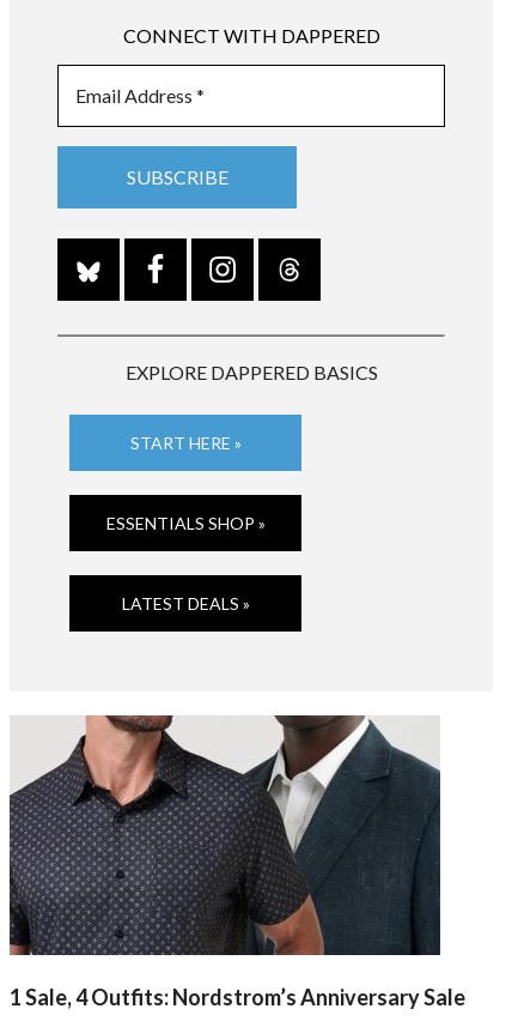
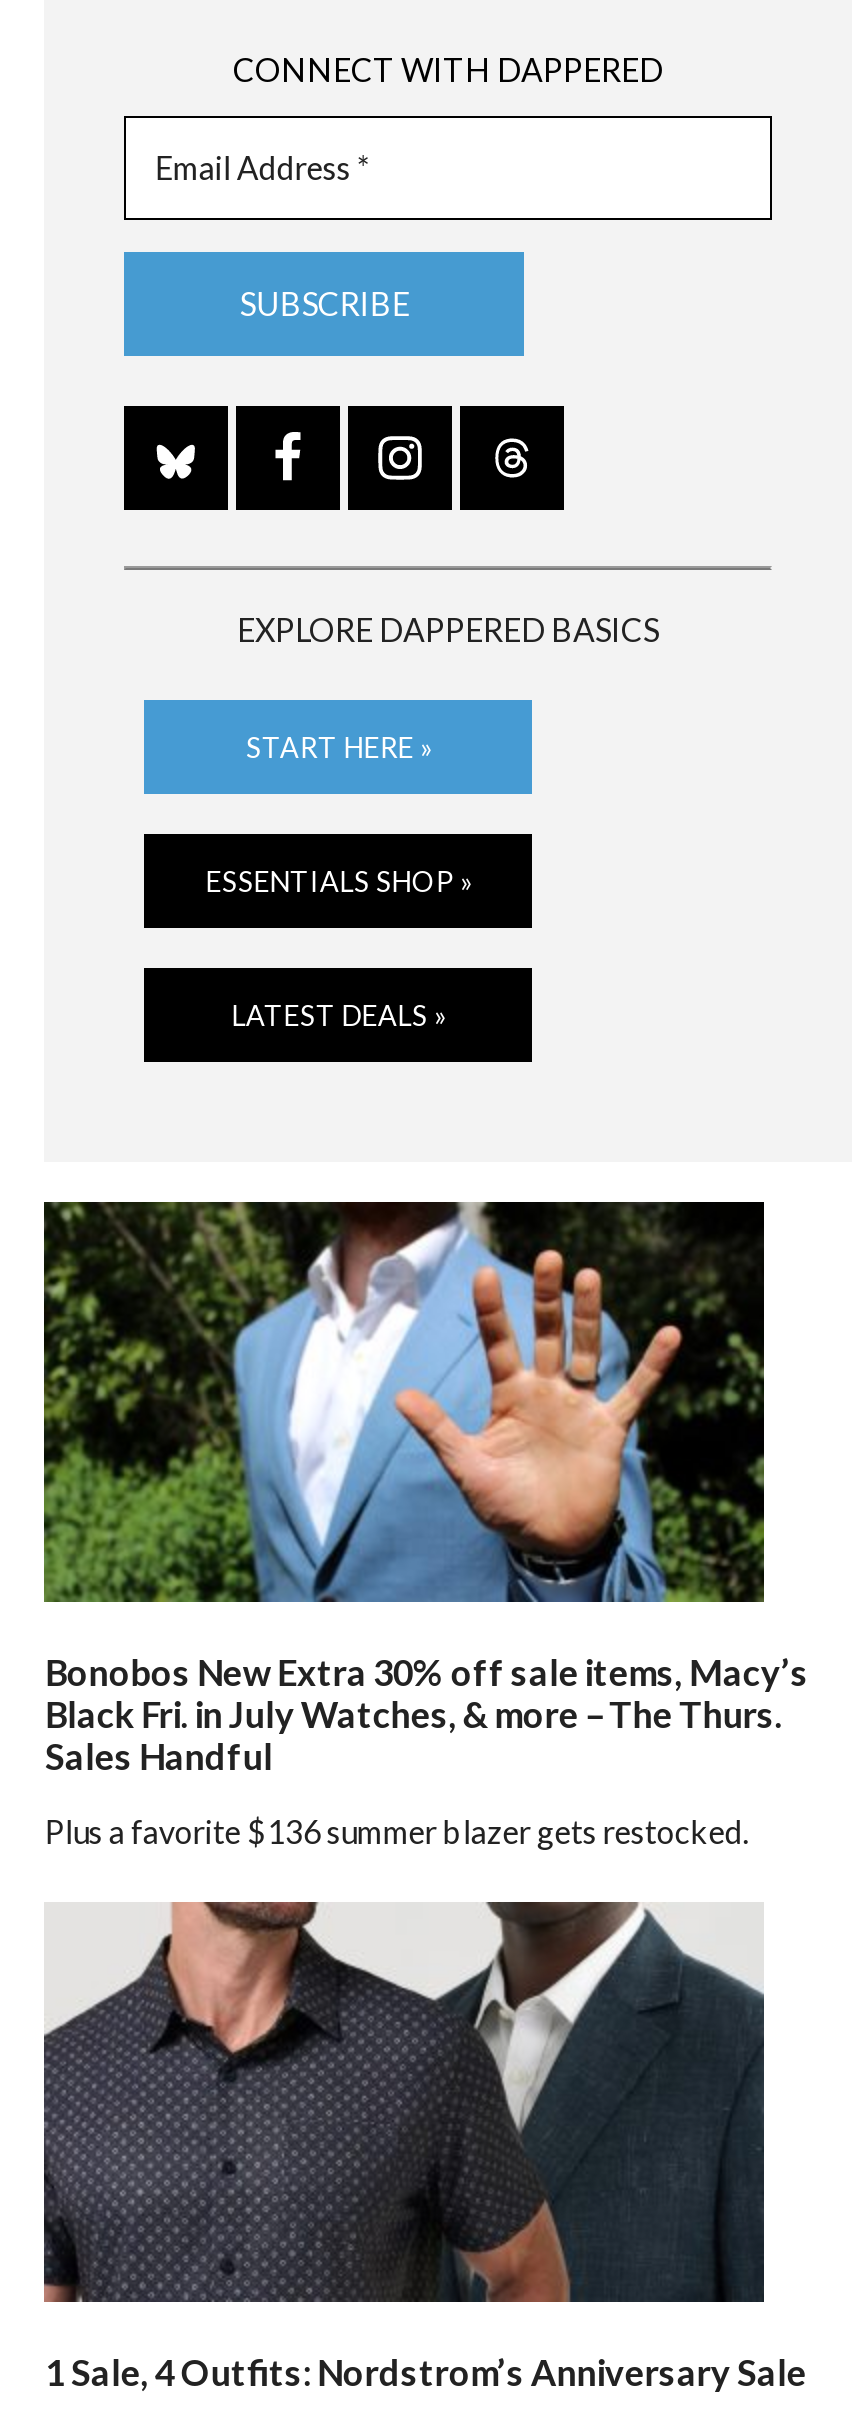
none -> [42,1200,809,1850] [image] | Bonobos New Extra 30% off sale items, Macy’s | Black Fri. in July Watches, & more – The Thurs. | Sales Handful | Plus a favorite $136 summer blazer gets restocked.

